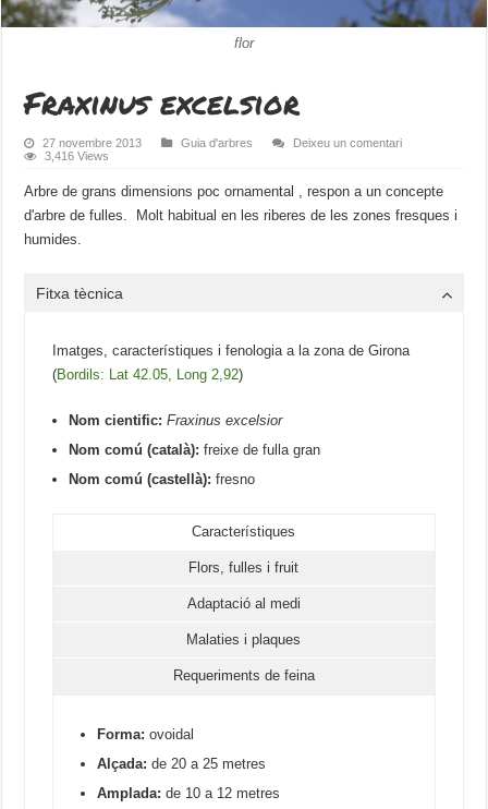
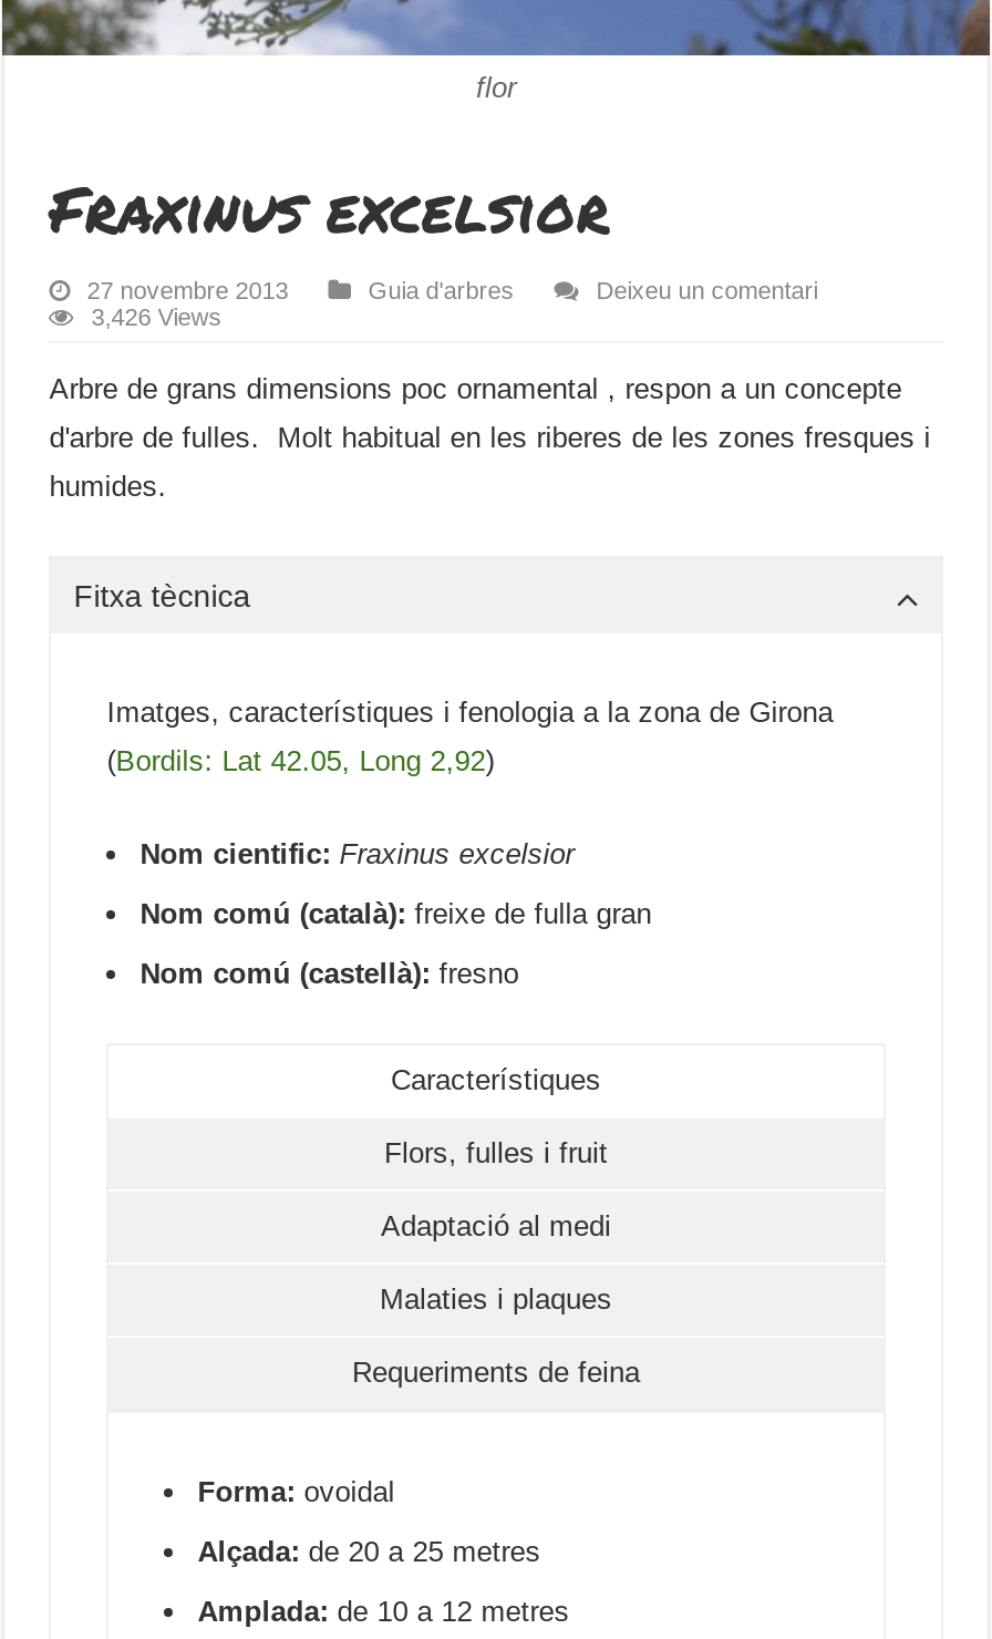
[45,149,109,162] 3,416 Views -> [91,303,222,330] 3,426 Views

